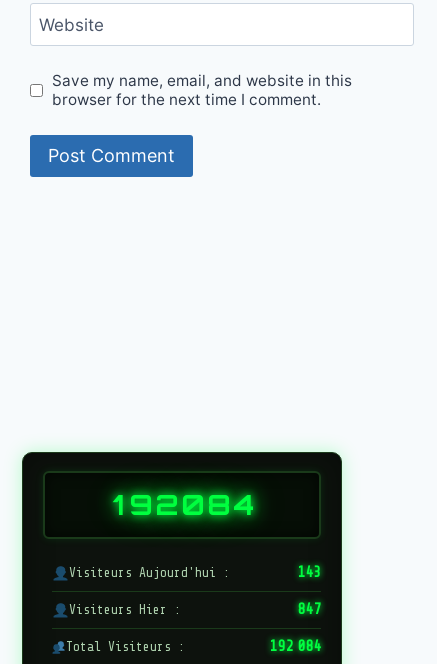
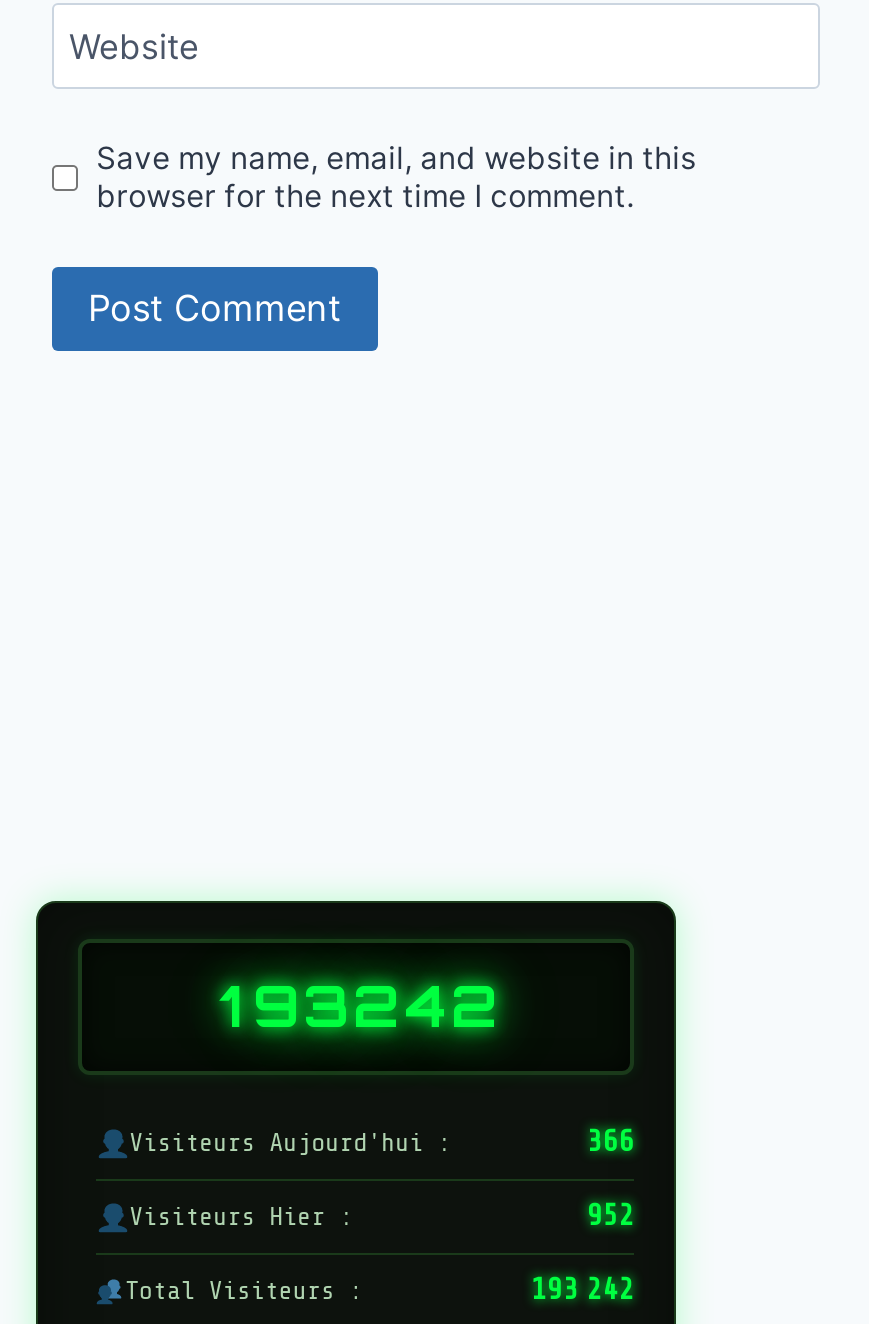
[113,487,256,522] 1 92084 -> [219,971,503,1041] 1 93242
[297,564,321,581] 143 -> [586,1125,634,1159] 366
[297,601,321,618] 847 -> [586,1199,634,1233] 952
[269,638,321,655] 192 084 -> [530,1273,634,1307] 193 242

